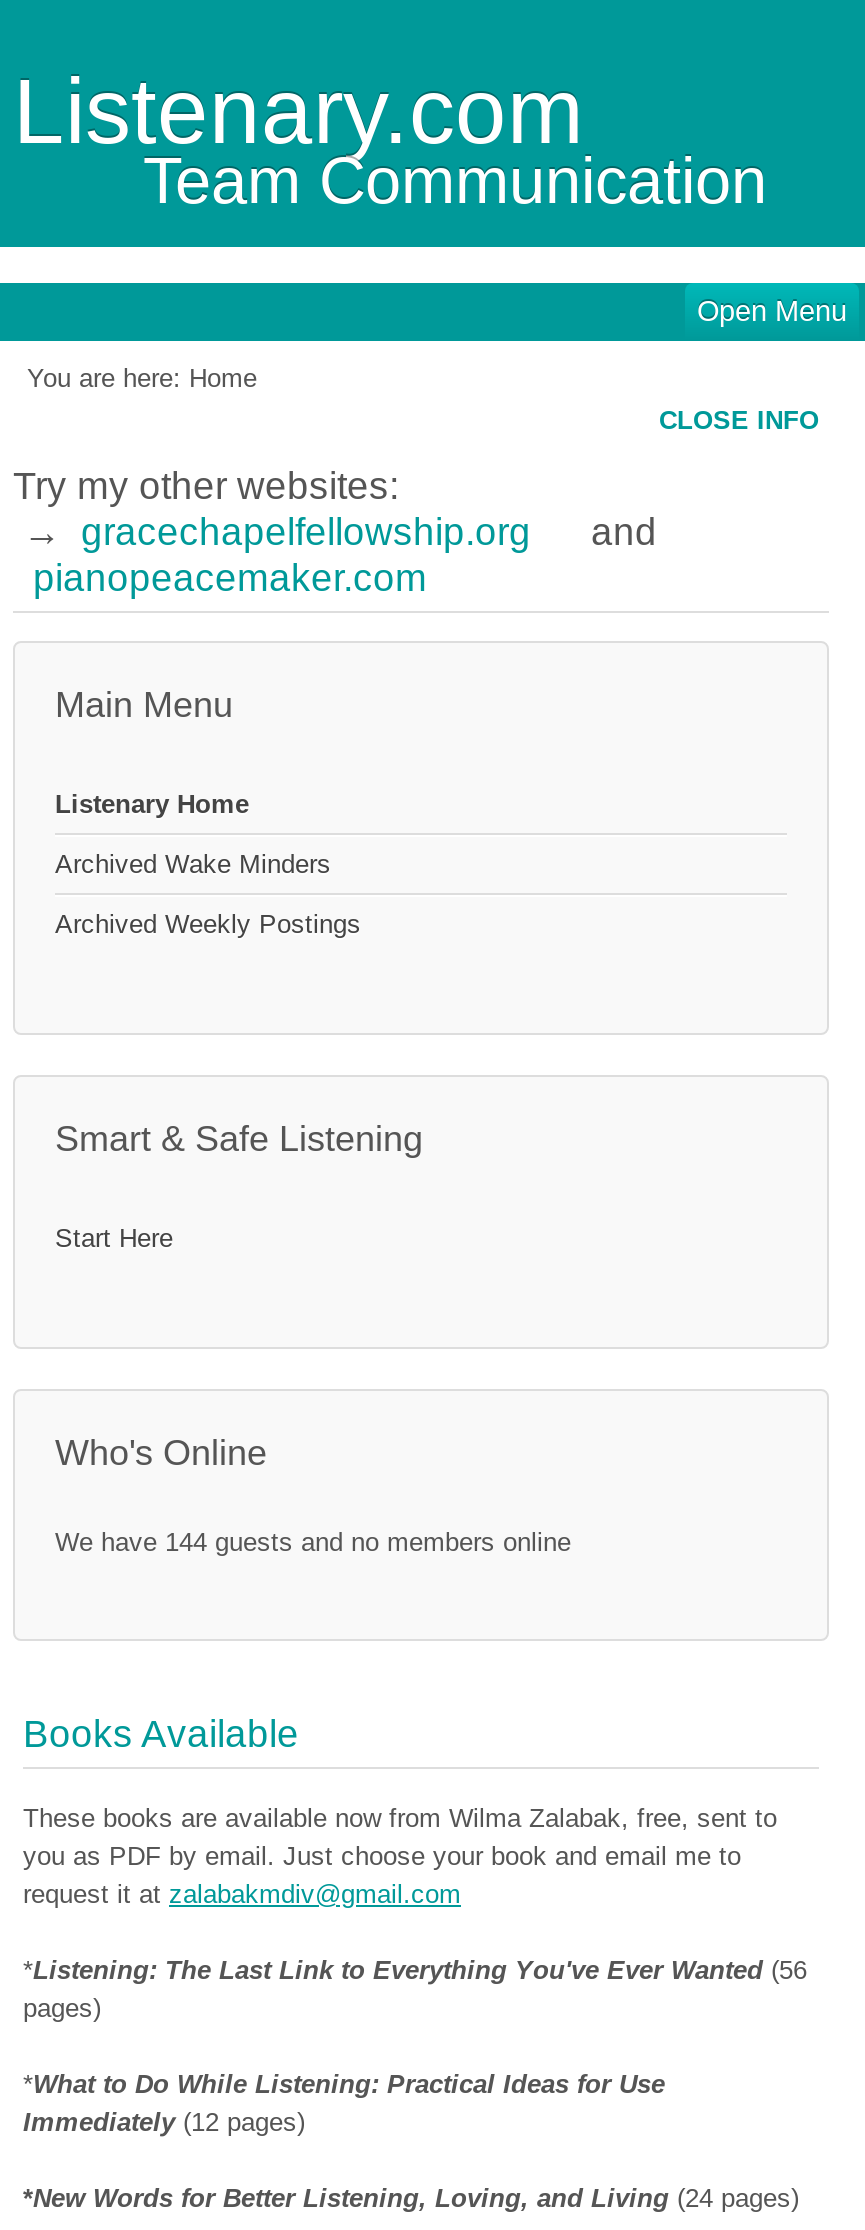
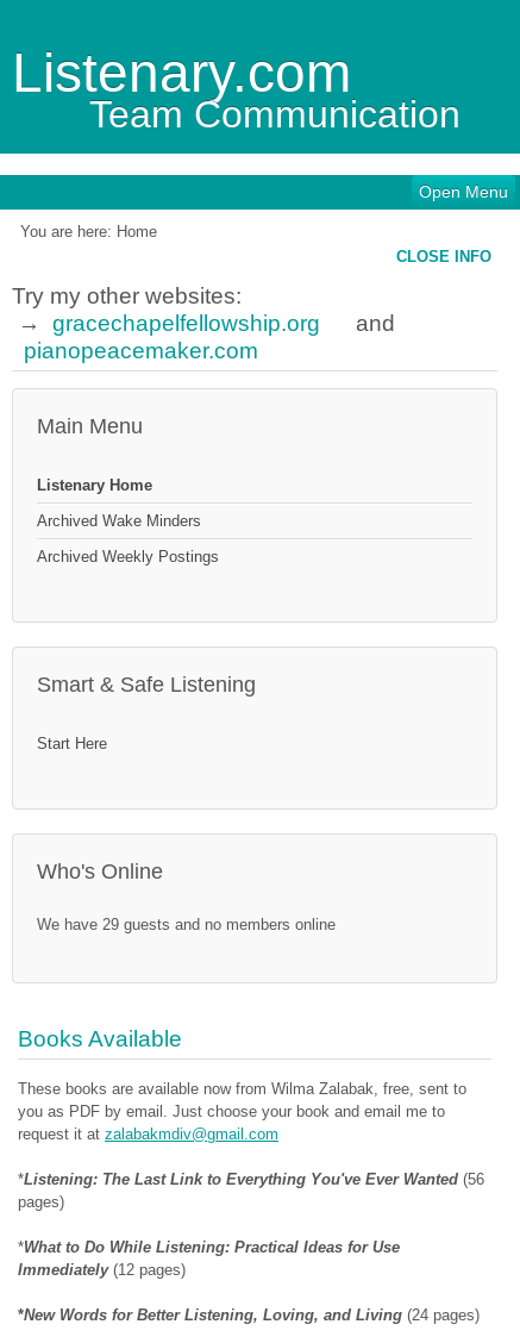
[55,1527,571,1557] We have 144 guests and no members online -> [37,916,336,934] We have 29 guests and no members online

